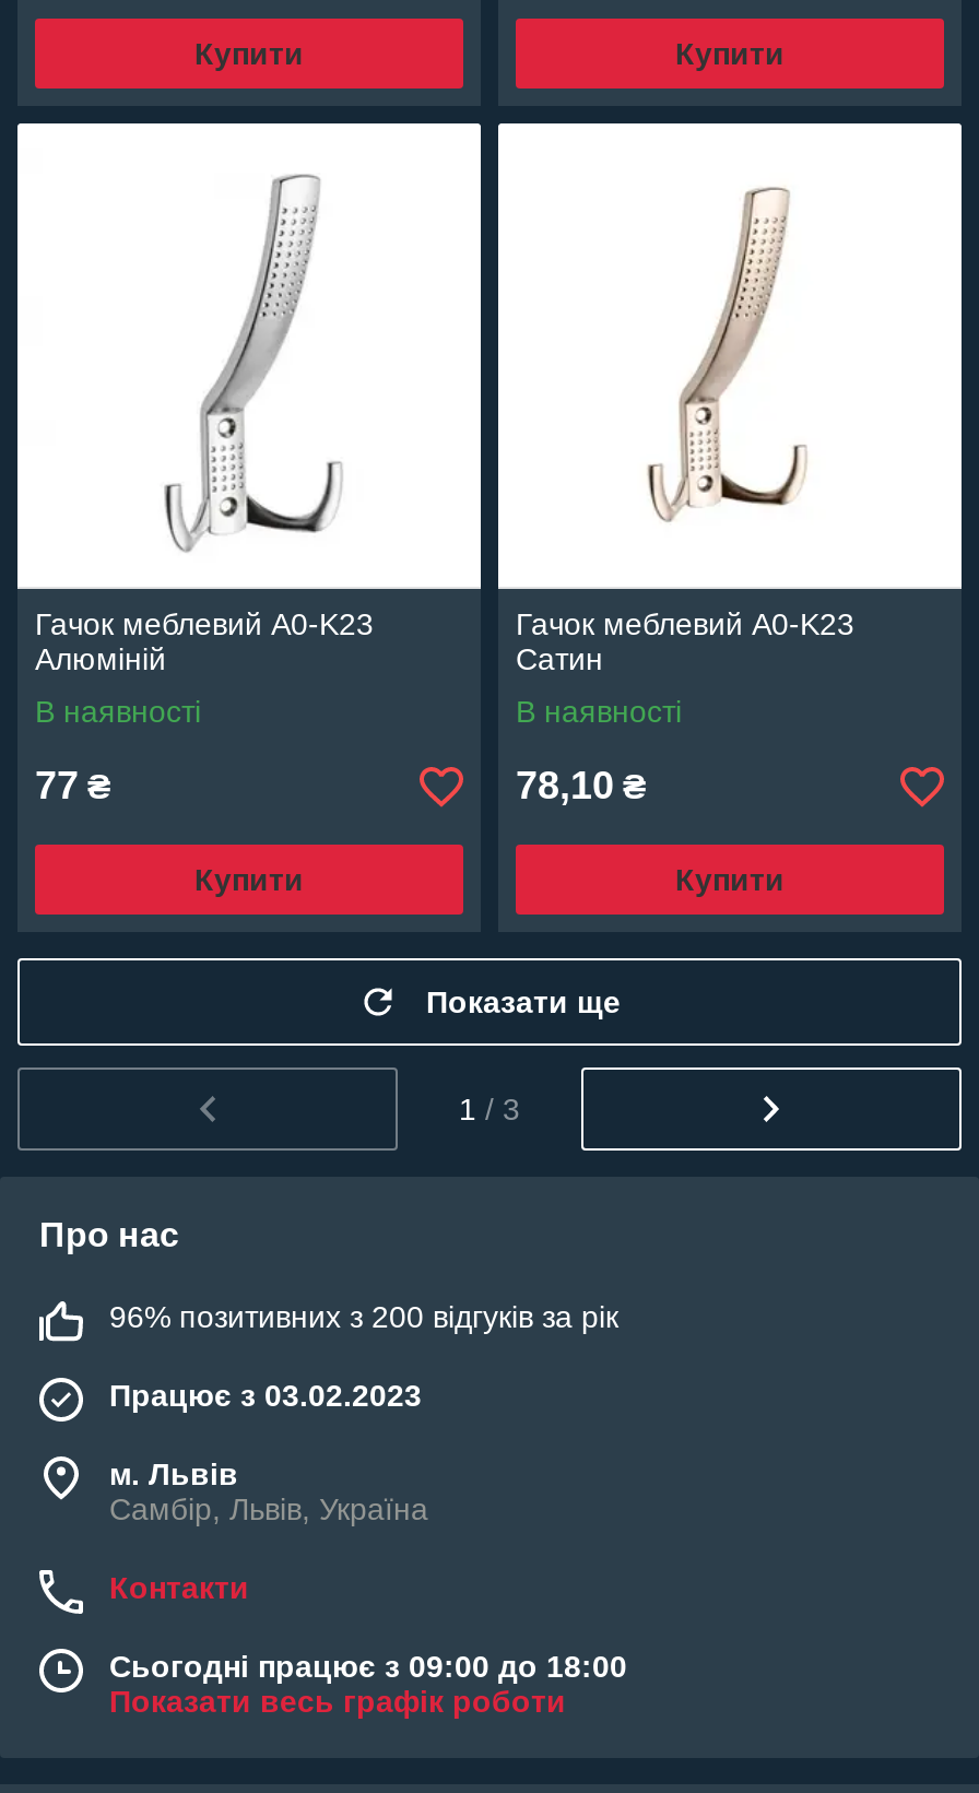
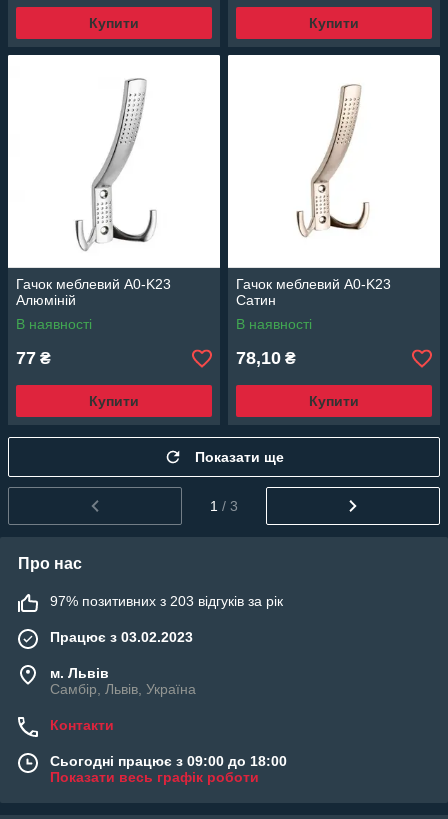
[109,1299,618,1334] 96% позитивних з 200 відгуків за рік -> [50,593,283,609] 97% позитивних з 203 відгуків за рік

